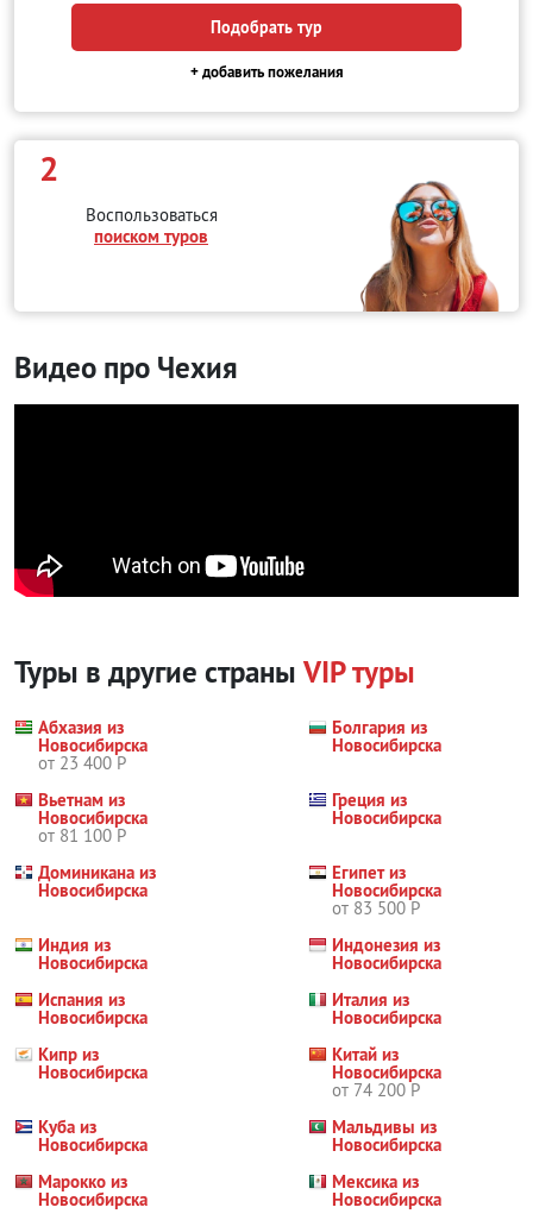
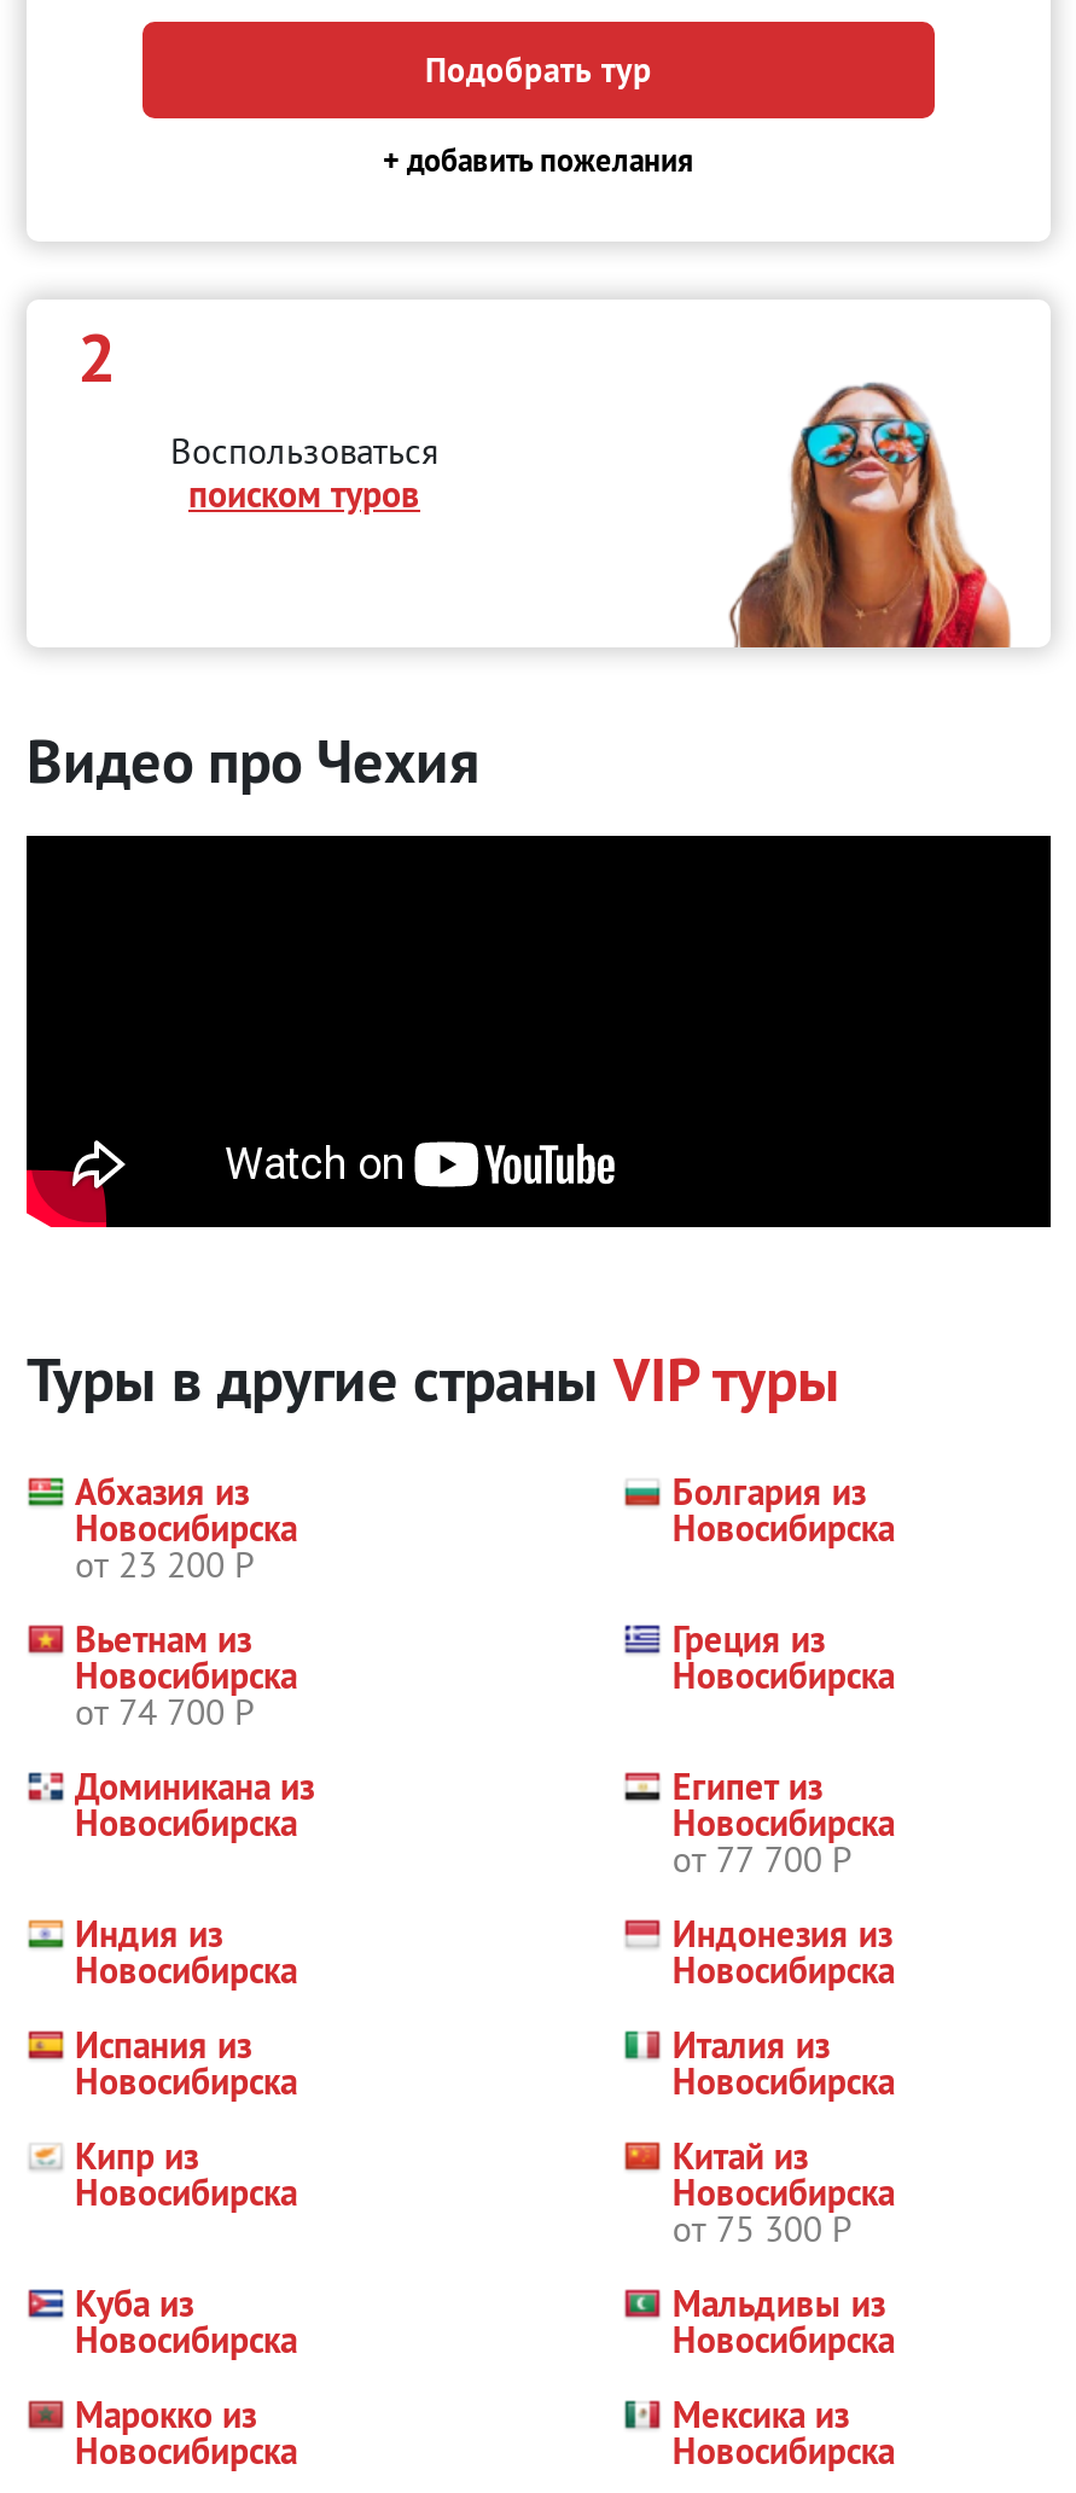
[38,752,126,774] от 23 400 Р -> [75,1542,254,1588] от 23 200 Р
[38,824,126,847] от 81 100 Р -> [75,1689,254,1735] от 74 700 Р
[332,897,420,919] от 83 500 Р -> [672,1836,851,1882] от 77 700 Р
[332,1079,420,1101] от 74 200 Р -> [672,2206,851,2252] от 75 300 Р

